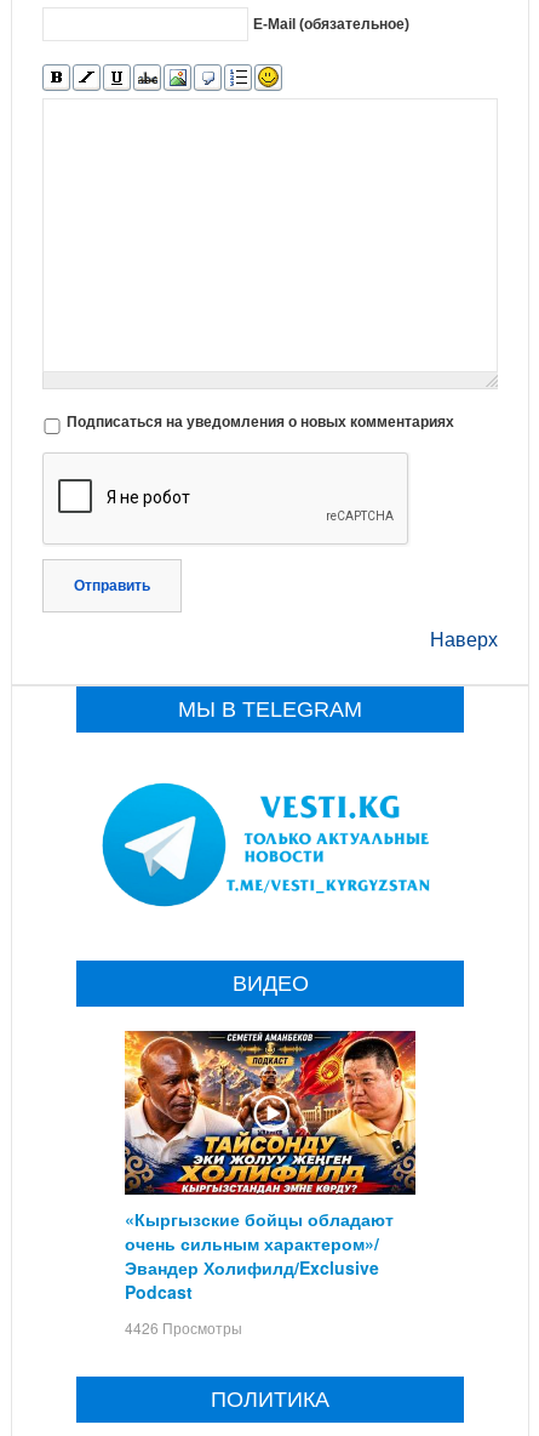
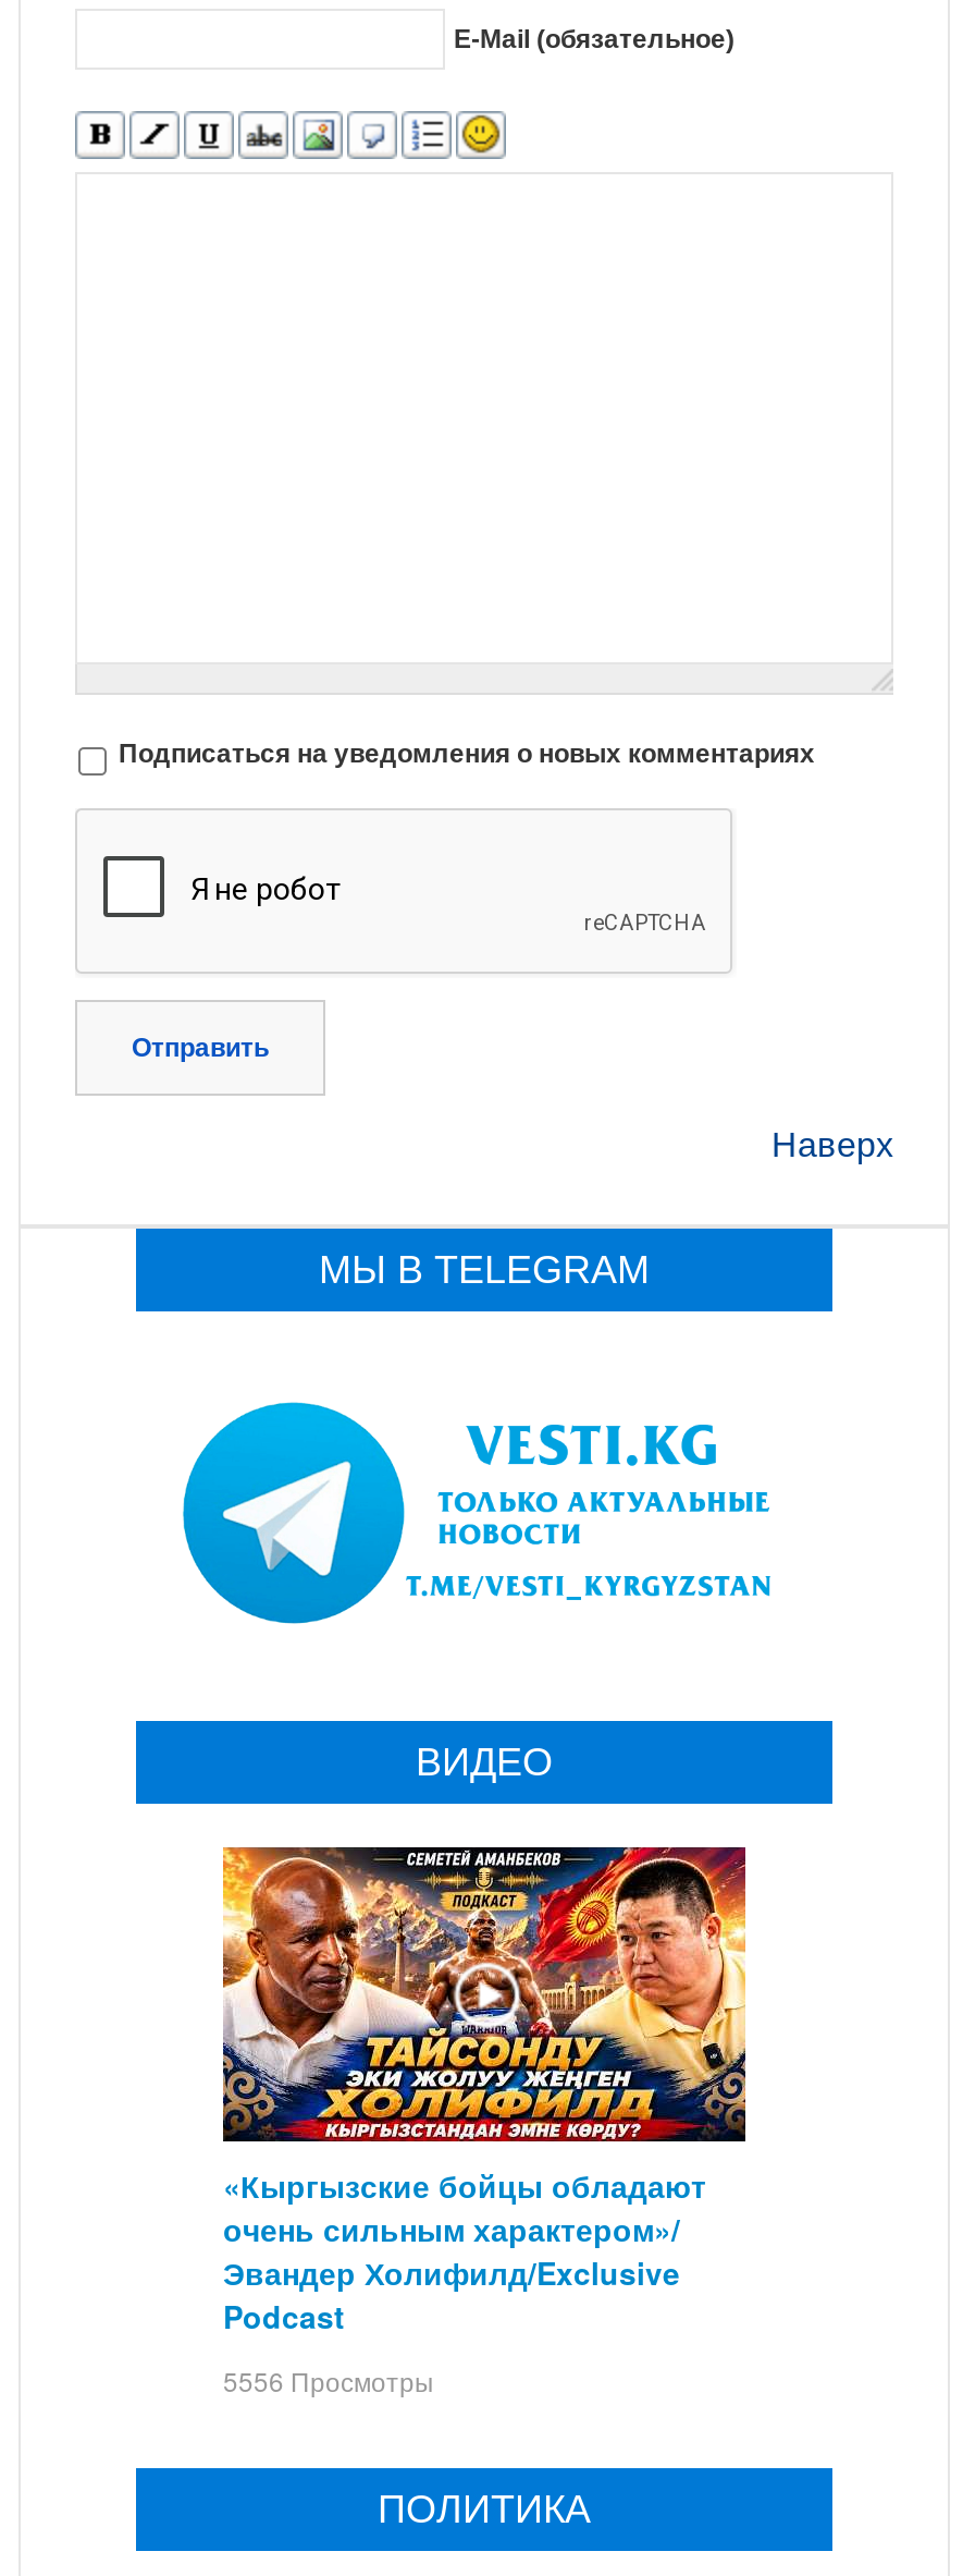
[125,1317,242,1338] 4426 Просмотры -> [223,2361,434,2398] 5556 Просмотры

